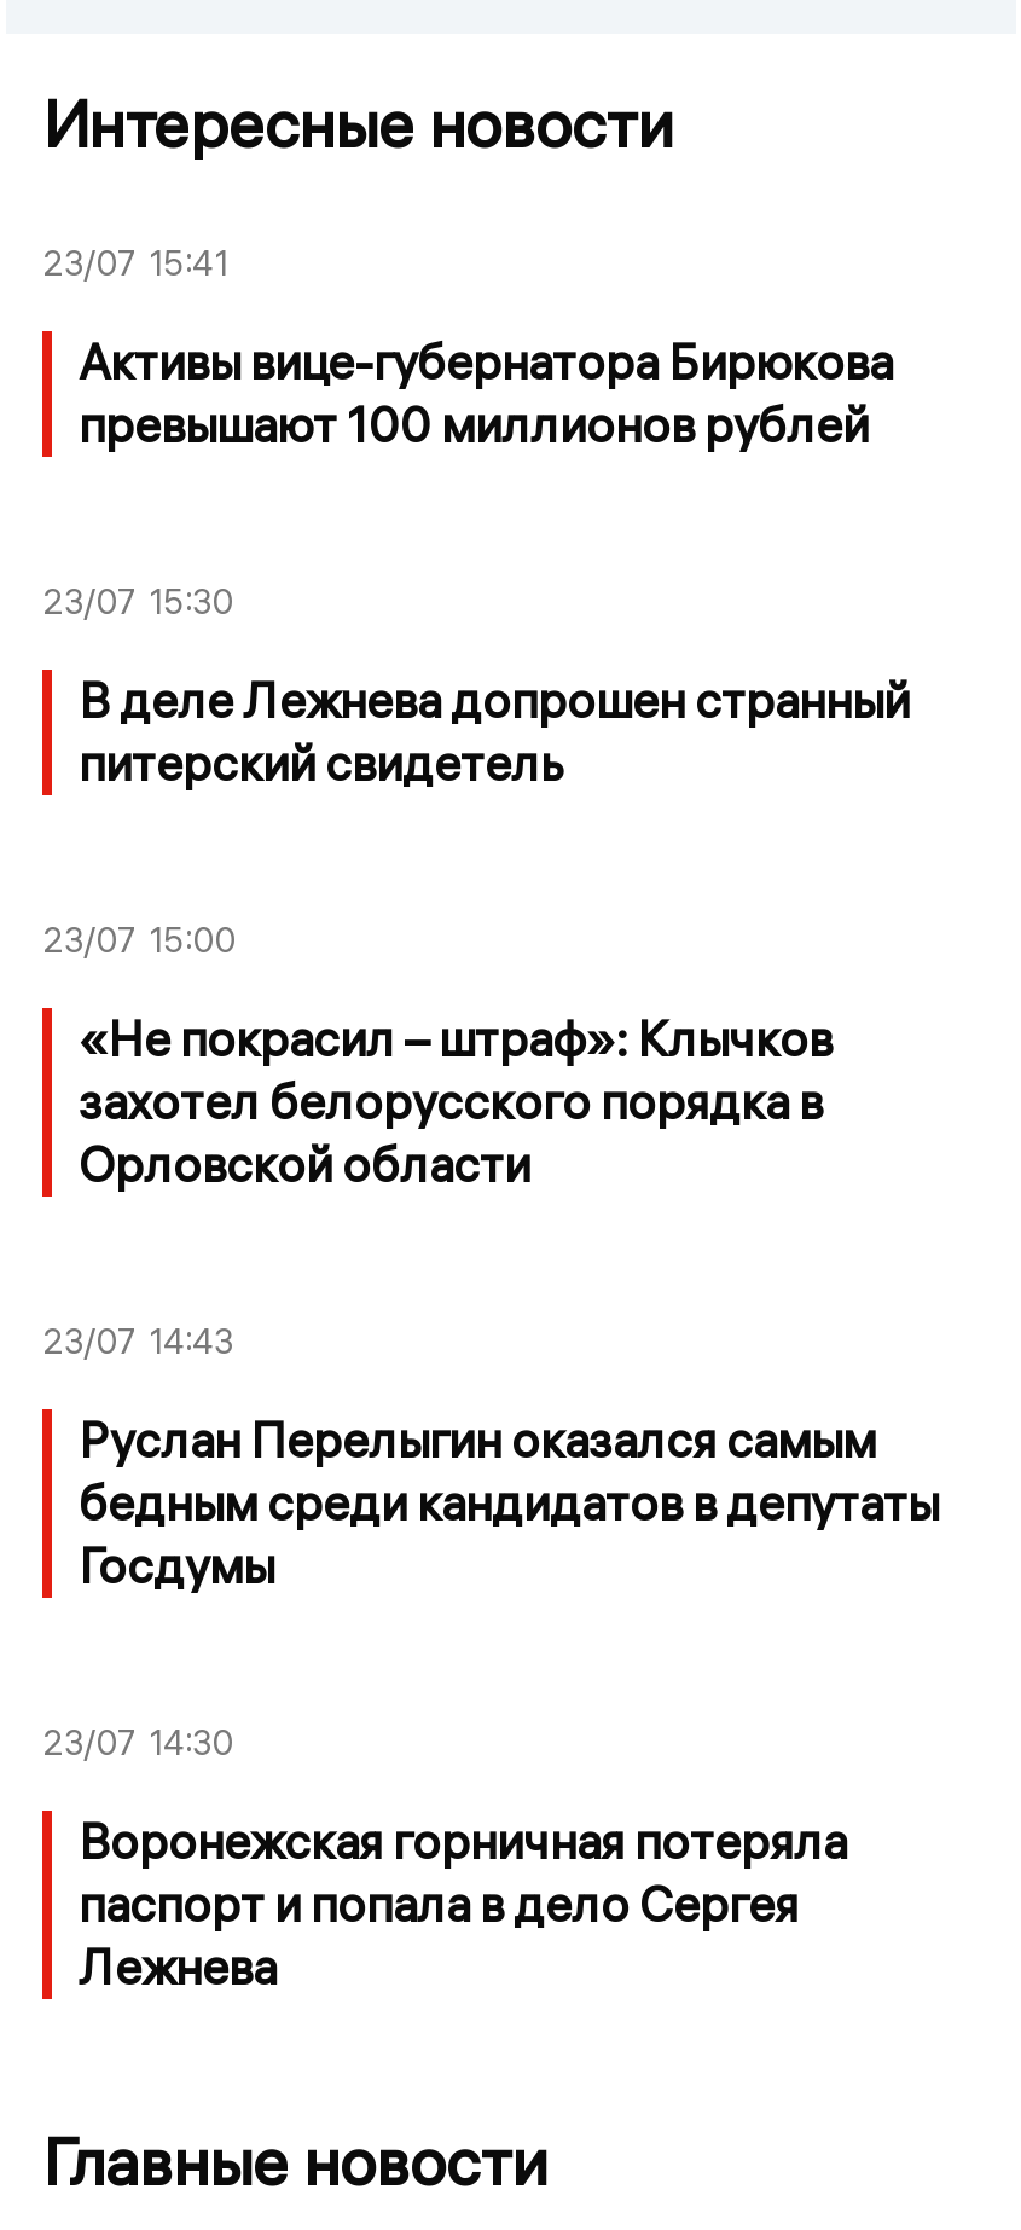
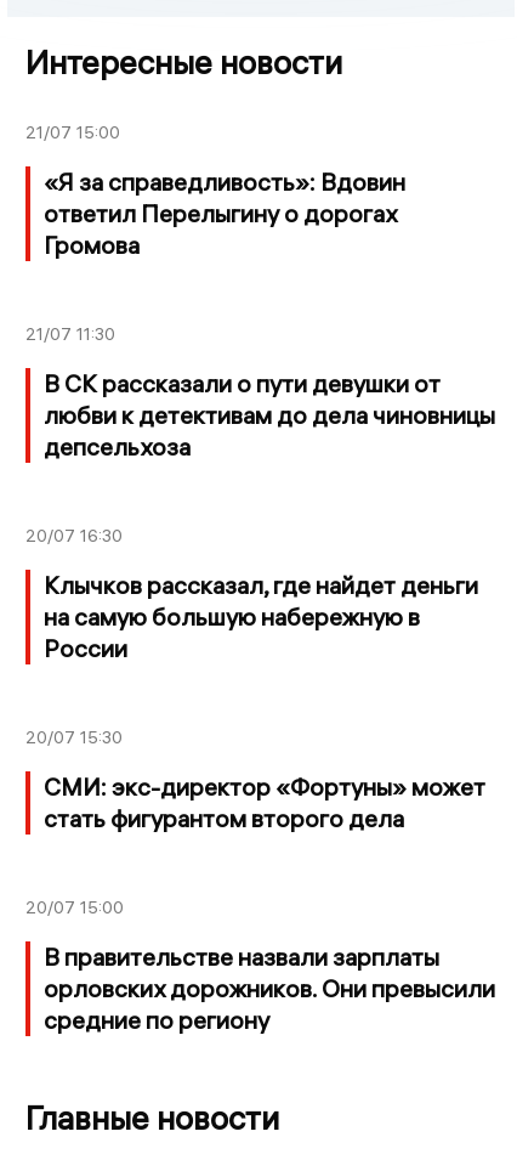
[42,241,228,285] 23/07 15:41 -> [25,121,120,143] 21/07 15:00
[79,330,893,454] Активы вице-губернатора Бирюкова | превышают 100 миллионов рублей -> [44,166,405,260] «Я за справедливость»: Вдовин | ответил Перелыгину о дорогах | Громова
[42,579,233,623] 23/07 15:30 -> [25,323,115,345] 21/07 11:30
[79,669,910,792] В деле Лежнева допрошен странный | питерский свидетель -> [44,368,495,461] В СК рассказали о пути девушки от | любви к детективам до дела чиновницы | депсельхоза
[42,918,236,961] 23/07 15:00 -> [25,524,123,546] 20/07 16:30
[79,1007,833,1193] «Не покрасил – штраф»: Клычков | захотел белорусского порядка в | Орловской области -> [44,569,478,663] Клычков рассказал, где найдет деньги | на самую большую набережную в | России
[42,1319,233,1363] 23/07 14:43 -> [25,726,123,748] 20/07 15:30
[79,1409,939,1595] Руслан Перелыгин оказался самым | бедным среди кандидатов в депутаты | Госдумы -> [44,771,485,833] СМИ: экс-директор «Фортуны» может | стать фигурантом второго дела
[42,1720,233,1764] 23/07 14:30 -> [25,896,124,918] 20/07 15:00
[79,1810,847,1996] Воронежская горничная потеряла | паспорт и попала в дело Сергея | Лежнева -> [44,941,495,1035] В правительстве назвали зарплаты | орловских дорожников. Они превысили | средние по региону

